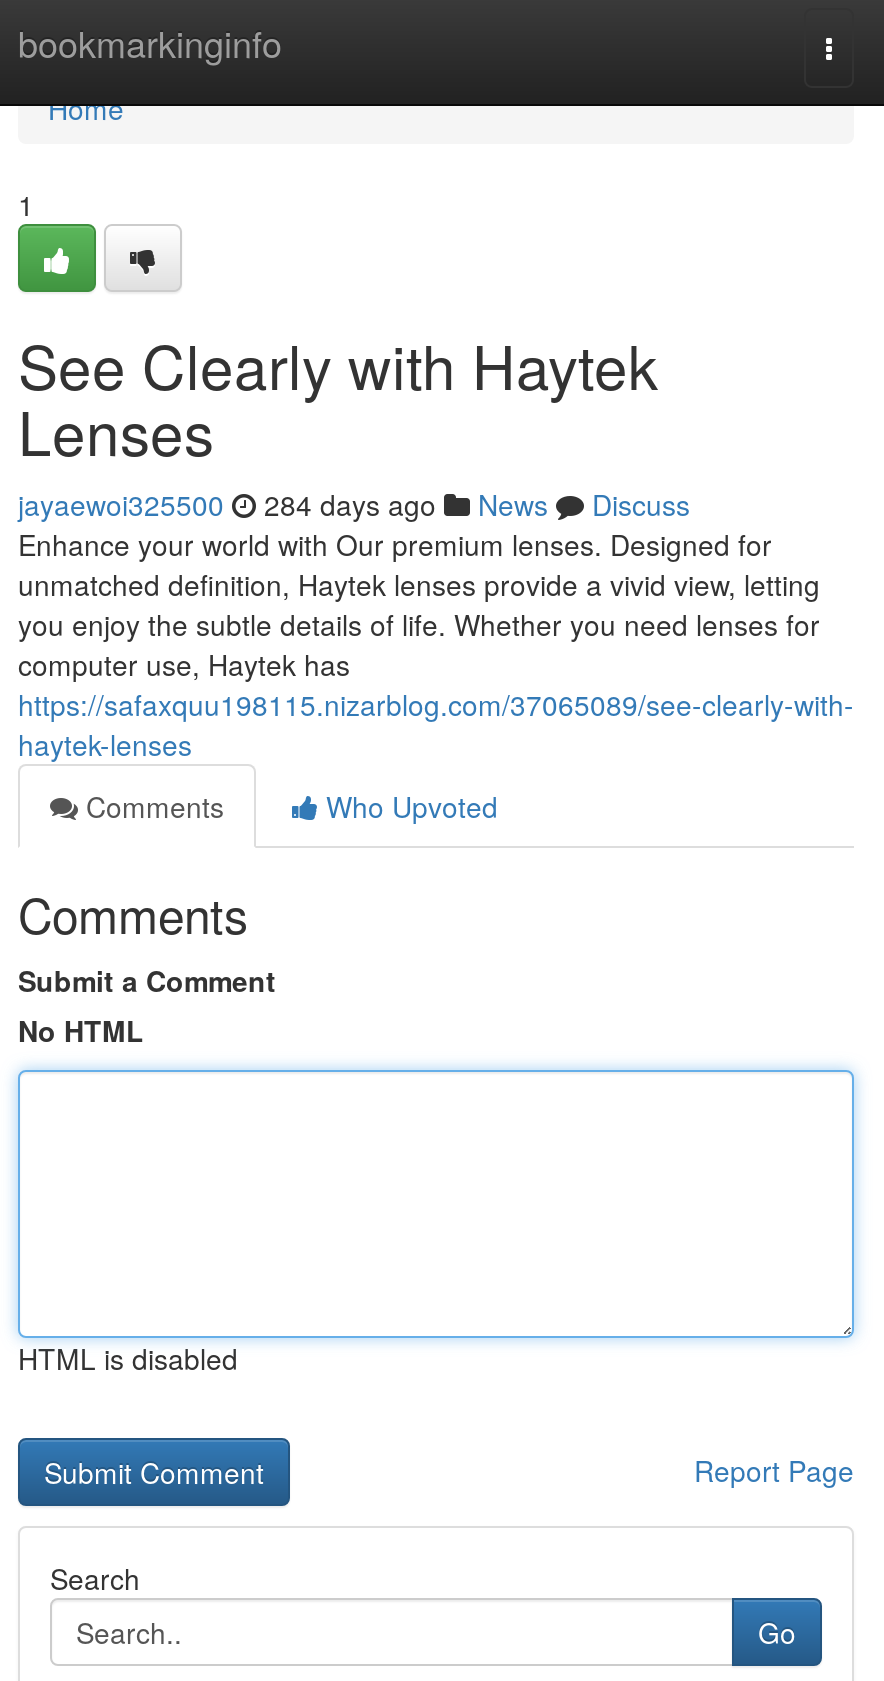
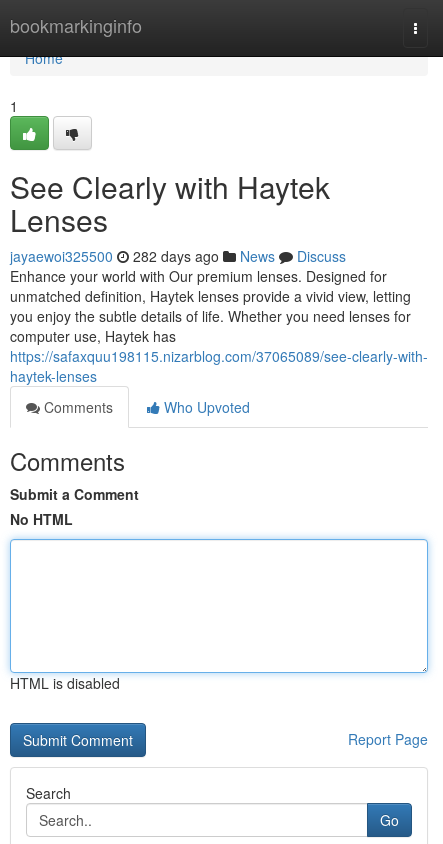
[18,484,690,524] jayaewoi325500 284 days ago News Discuss -> [10,246,346,266] jayaewoi325500 282 days ago News Discuss

